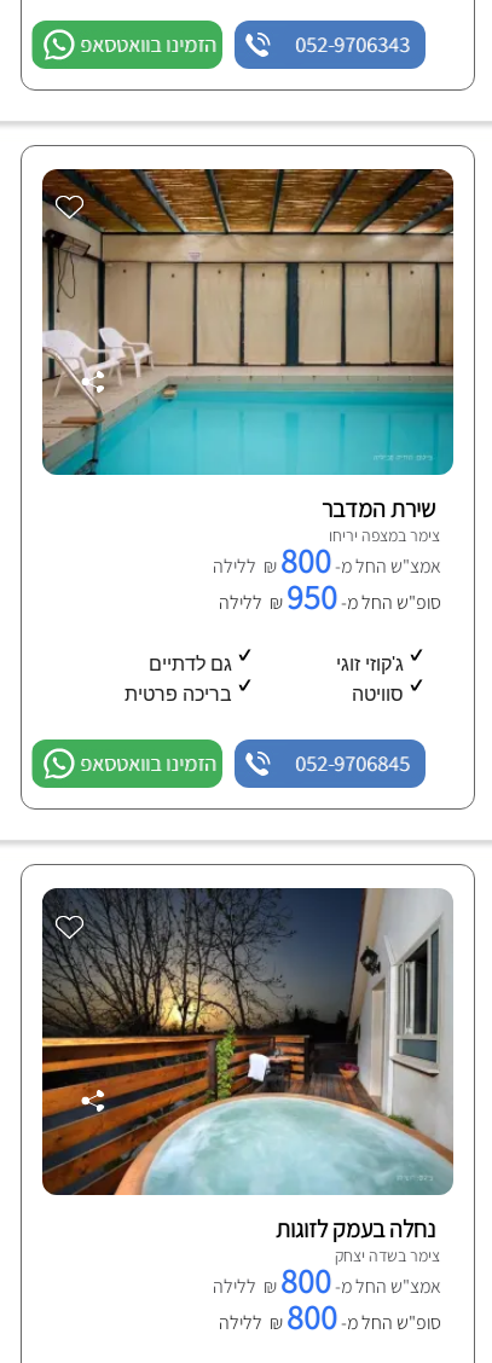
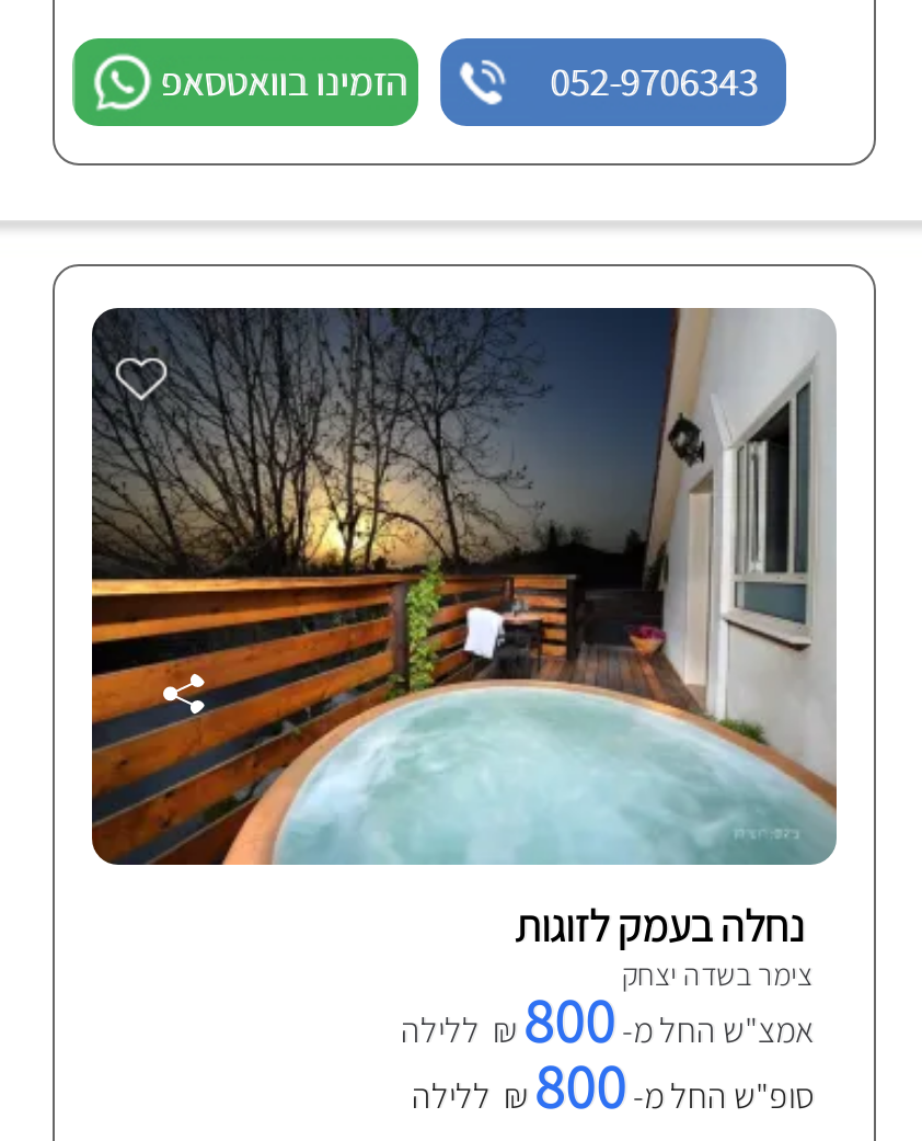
[41,168,455,777] [image] | שירת המדבר | צימר במצפה יריחו | אמצ"ש החל מ-800₪ ללילה | סופ"ש החל מ-950₪ ללילה | ג'קוזי זוגי | גם לדתיים | סוויטה | בריכה פרטית | הזמינו בוואטסאפ | 052-9706845 -> none

